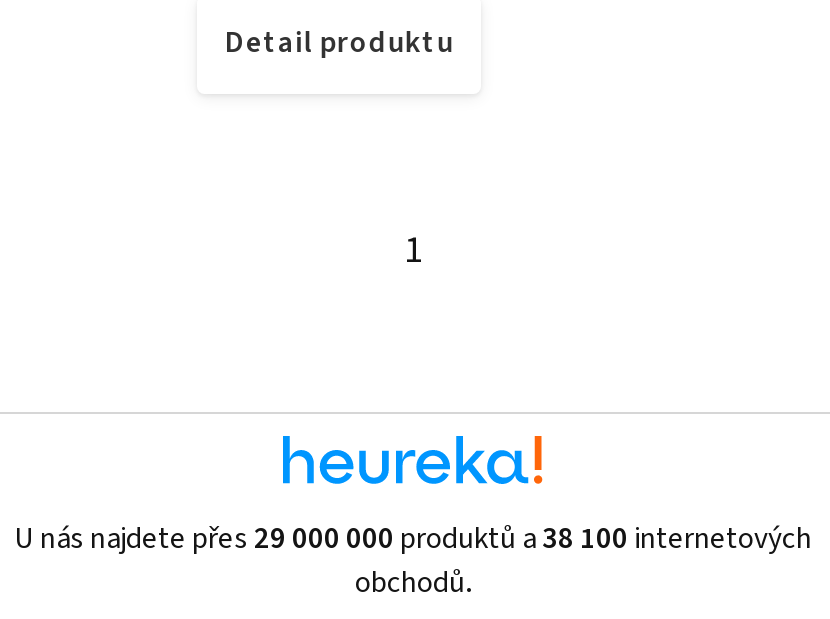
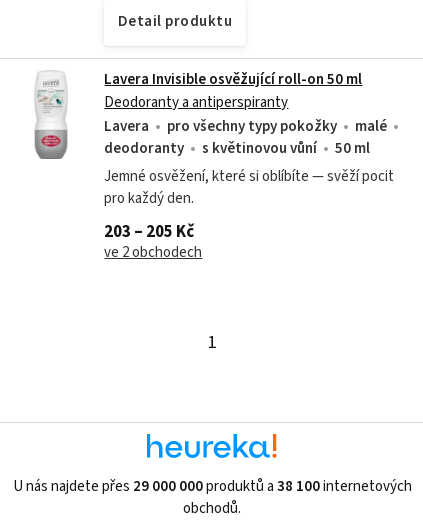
none -> [34,69,394,263] [image] | Lavera Invisible osvěžující roll-on 50 ml | Deodoranty a antiperspiranty | Lavera | pro všechny typy pokožky | malé | deodoranty | s květinovou vůní | 50 ml | Jemné osvěžení, které si oblíbíte — svěží pocit | pro každý den. | 203 – 205 Kč | ve 2 obchodech

